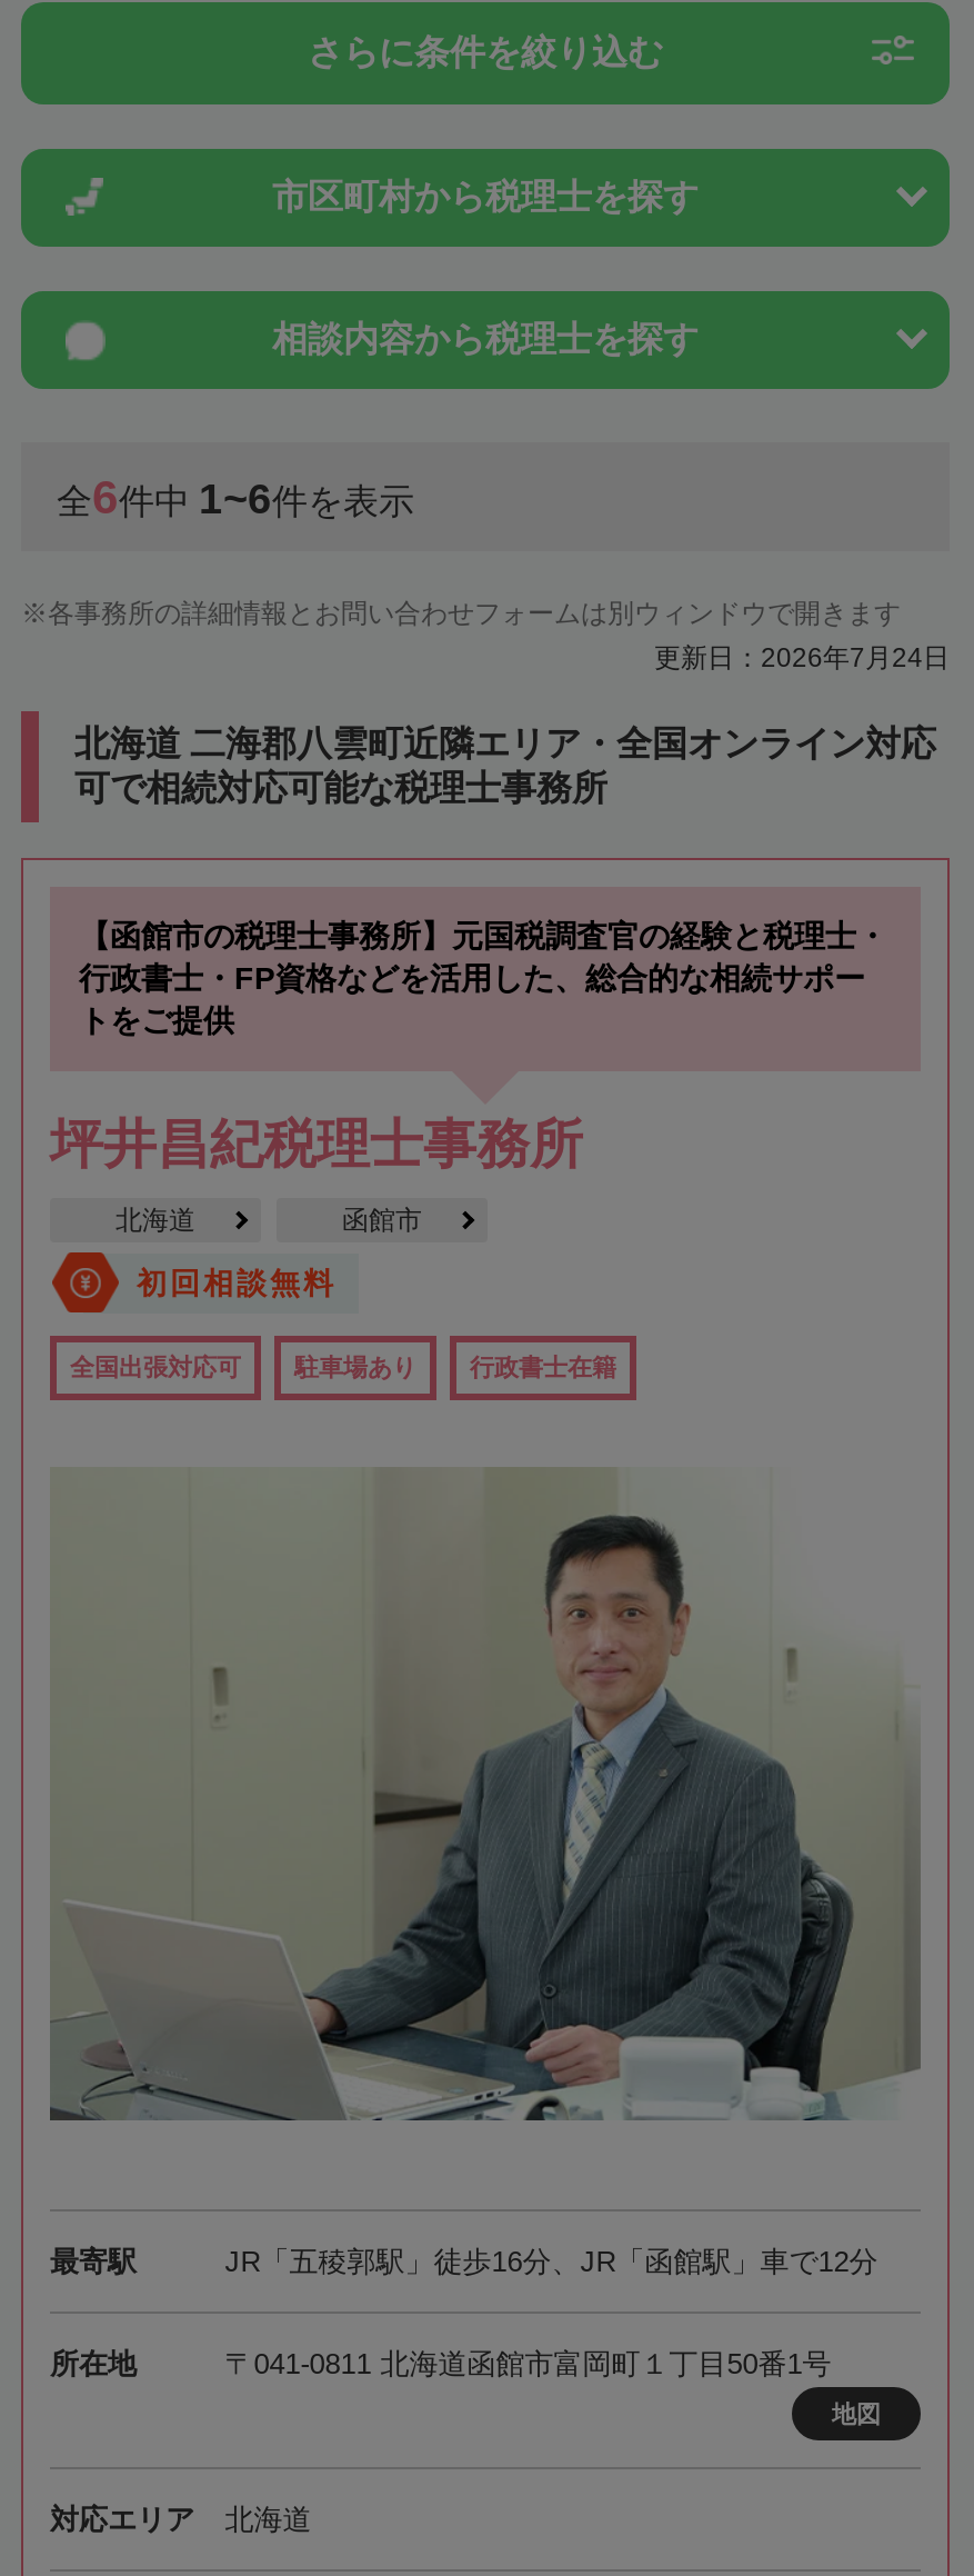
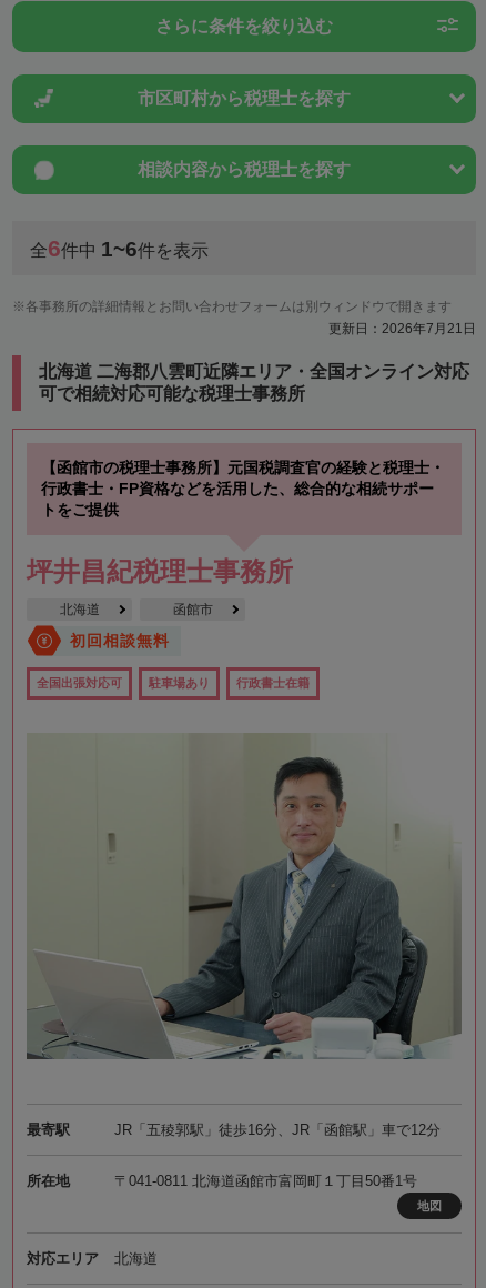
[654,642,950,673] 更新日：2026年7月24日 -> [328,321,476,336] 更新日：2026年7月21日

